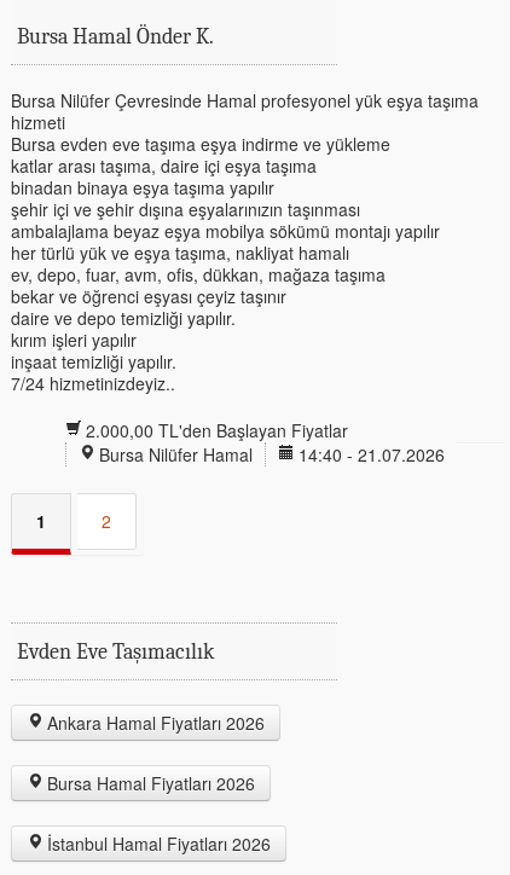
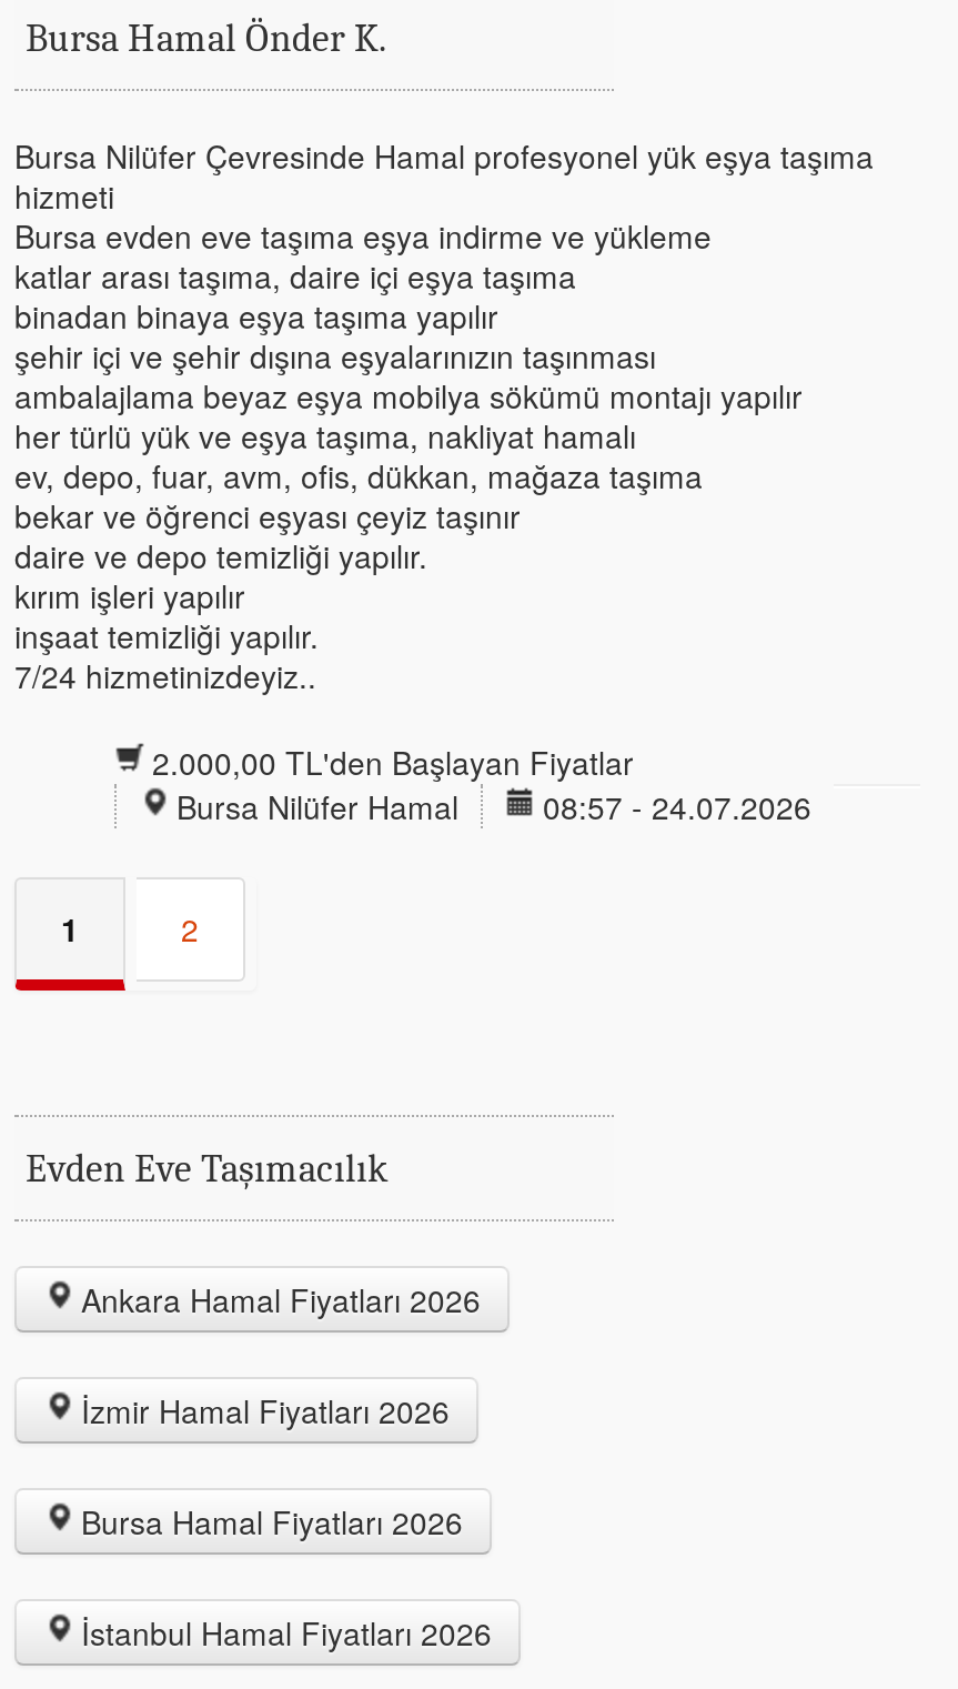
[99,442,445,467] Bursa Nilüfer Hamal 14:40 - 21.07.2026 -> [177,784,811,828] Bursa Nilüfer Hamal 08:57 - 24.07.2026
none -> [81,1388,450,1432] İzmir Hamal Fiyatları 2026

